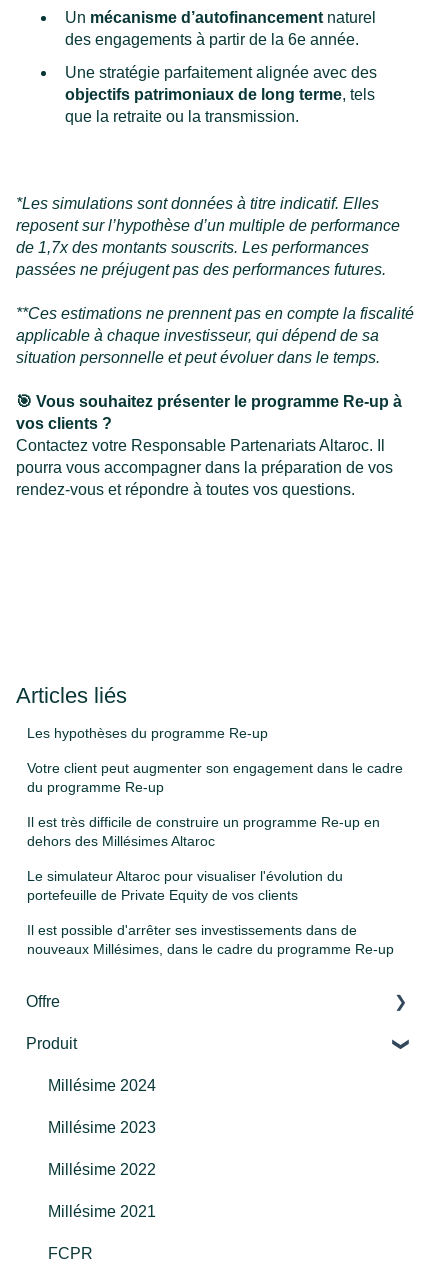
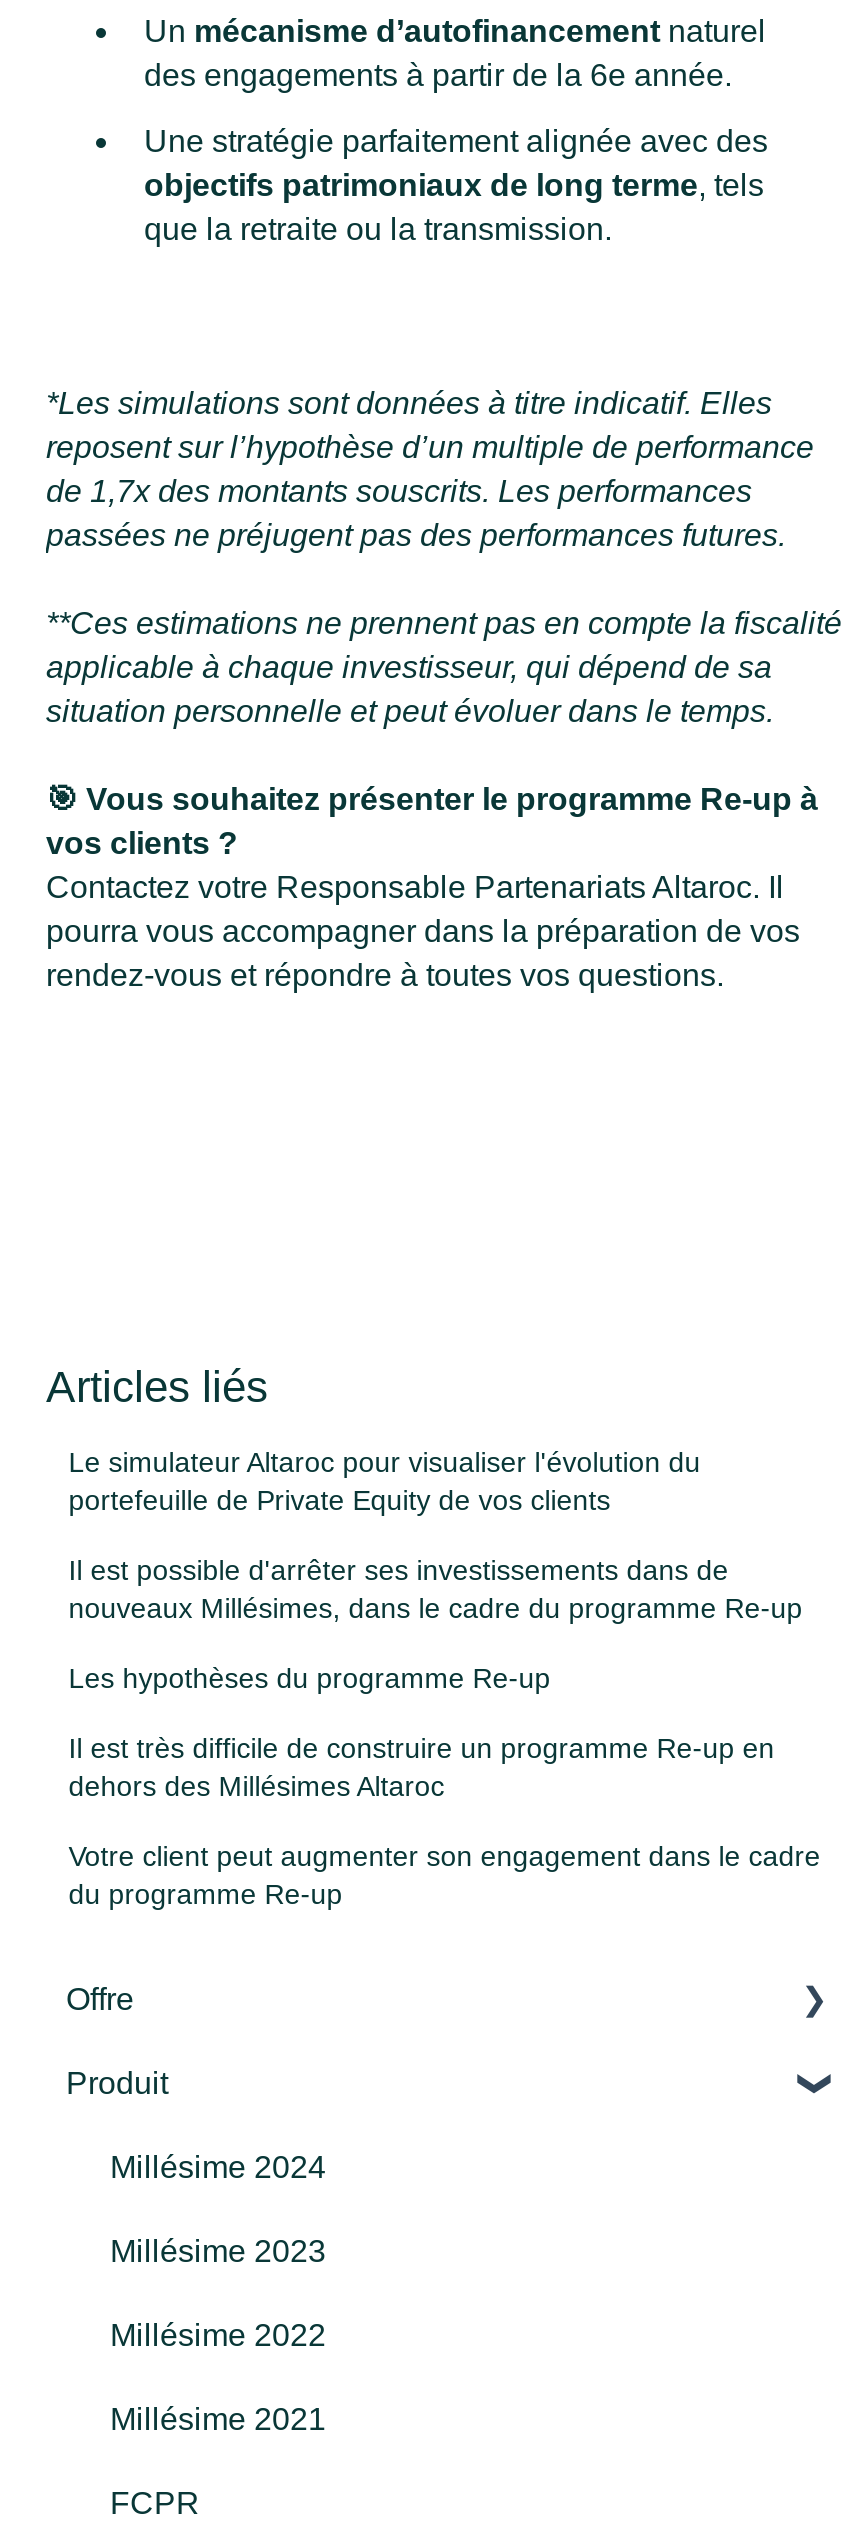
moved [27,725,403,849] -> [68,1661,820,1909]: Les hypothèses du programme Re-up | Votre client peut augmenter son engagement dans le cadre | du programme Re-up | Il est très difficile de construire un programme Re-up en | dehors des Millésimes Altaroc
moved [27,868,394,957] -> [68,1445,802,1623]: Le simulateur Altaroc pour visualiser l'évolution du | portefeuille de Private Equity de vos clients | Il est possible d'arrêter ses investissements dans de | nouveaux Millésimes, dans le cadre du programme Re-up

